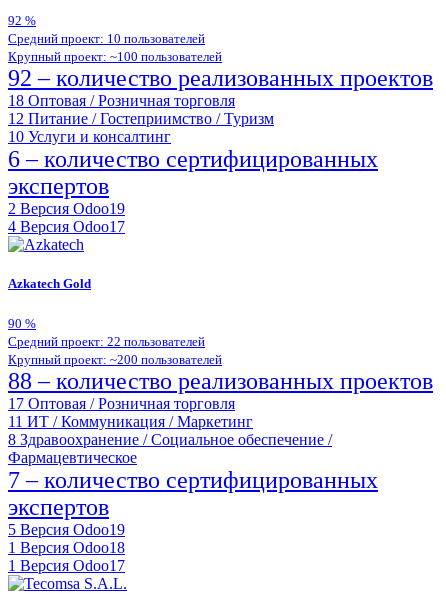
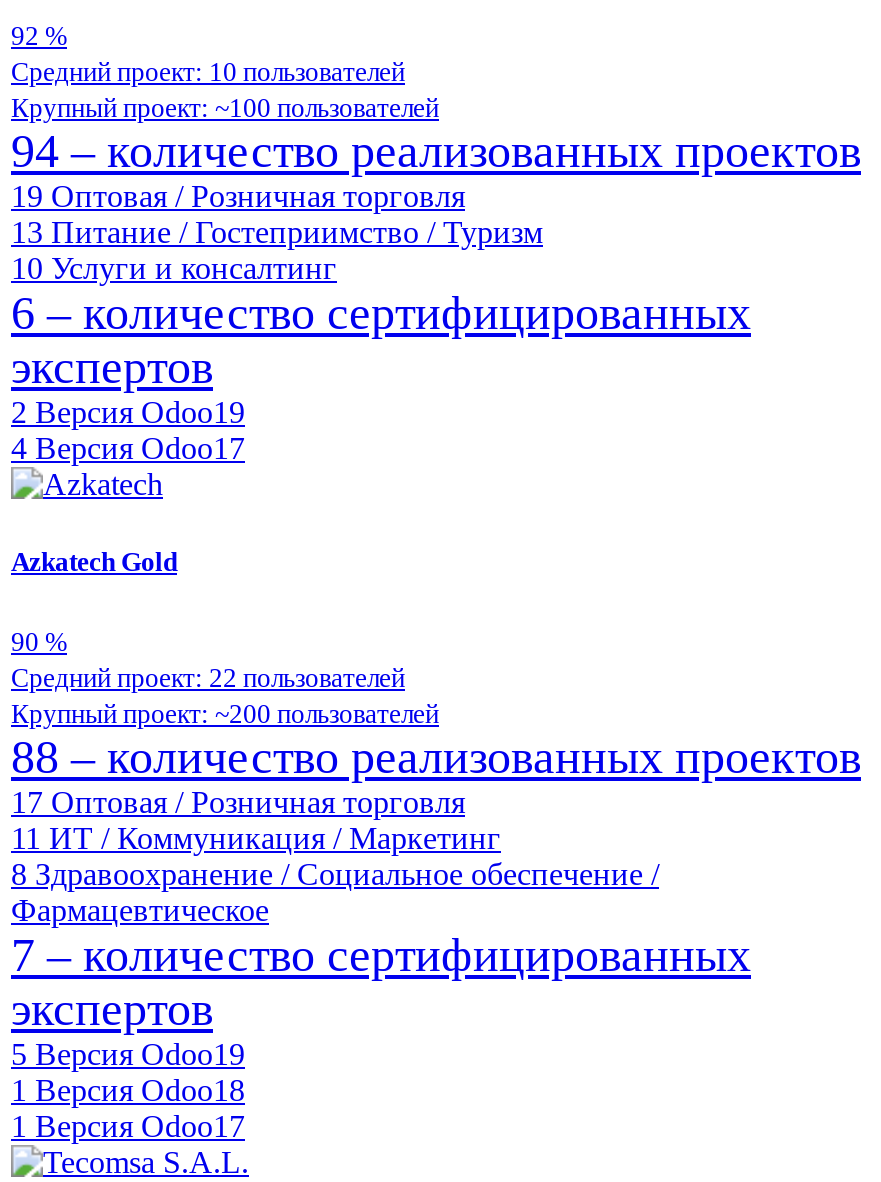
[8,65,433,91] 92 – количество реализованных проектов -> [11,125,861,177] 94 – количество реализованных проектов
[8,92,235,109] 18 Оптовая / Розничная торговля -> [11,179,465,213] 19 Оптовая / Розничная торговля
[8,110,274,127] 12 Питание / Гостеприимство / Туризм -> [11,215,543,249] 13 Питание / Гостеприимство / Туризм

